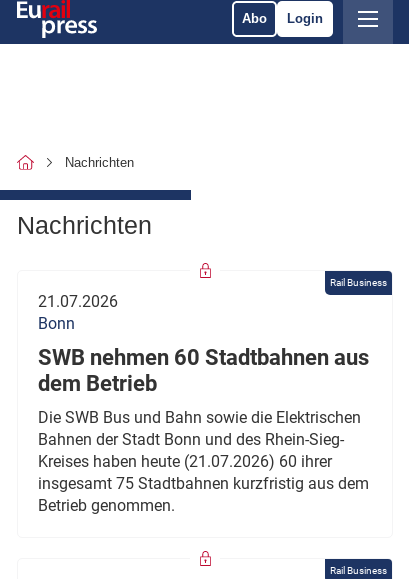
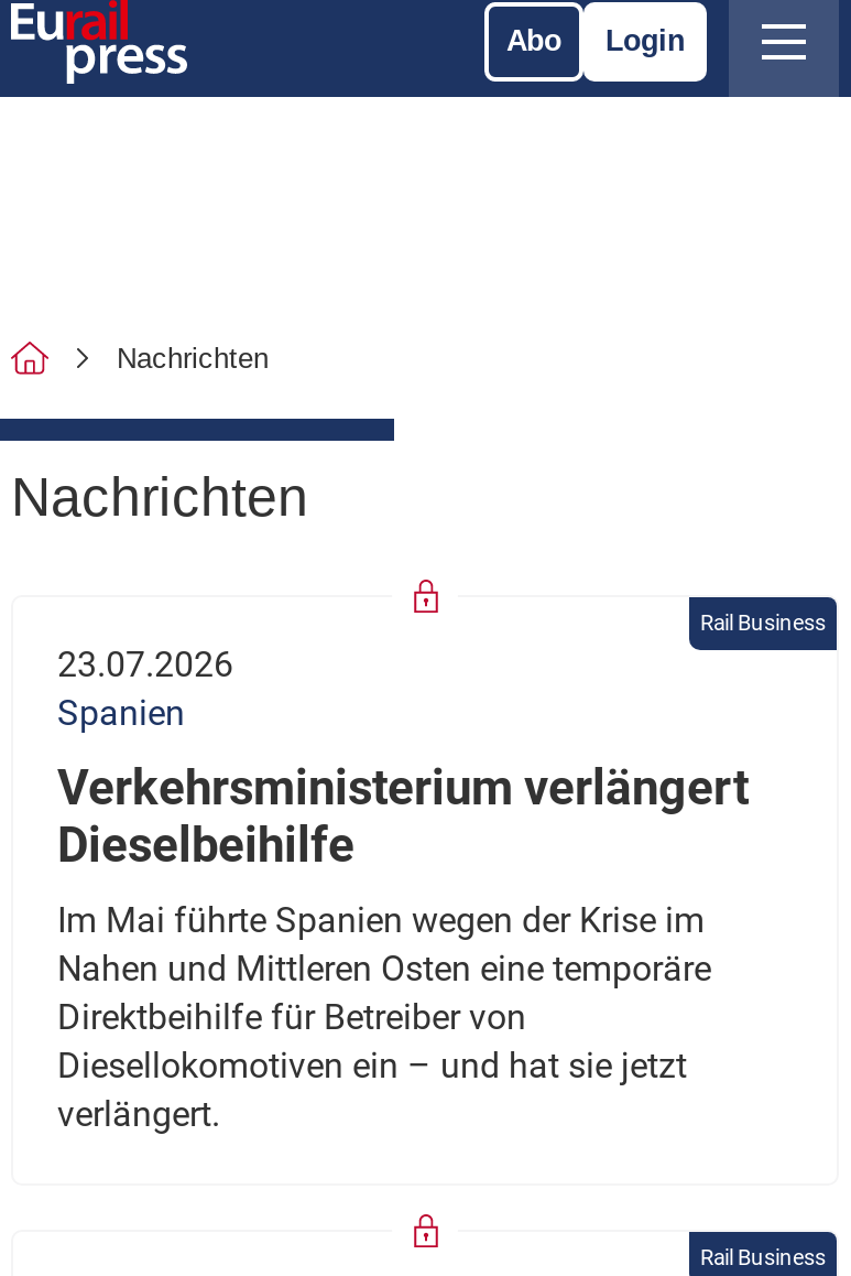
[38,292,118,333] 21.07.2026 | Bonn -> [57,644,233,734] 23.07.2026 | Spanien
[38,345,369,396] SWB nehmen 60 Stadtbahnen aus | dem Betrieb -> [57,761,749,873] Verkehrsministerium verlängert | Dieselbeihilfe
[38,408,369,515] Die SWB Bus und Bahn sowie die Elektrischen | Bahnen der Stadt Bonn und des Rhein-Sieg- | Kreises haben heute (21.07.2026) 60 ihrer | insgesamt 75 Stadtbahnen kurzfristig aus dem | Betrieb genommen. -> [57,900,711,1135] Im Mai führte Spanien wegen der Krise im | Nahen und Mittleren Osten eine temporäre | Direktbeihilfe für Betreiber von | Diesellokomotiven ein – und hat sie jetzt | verlängert.

